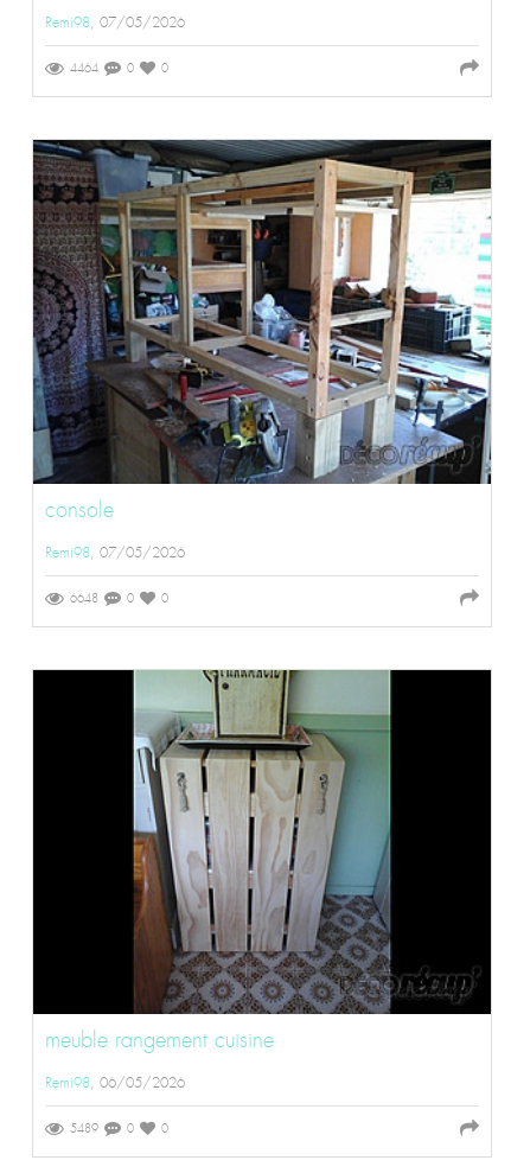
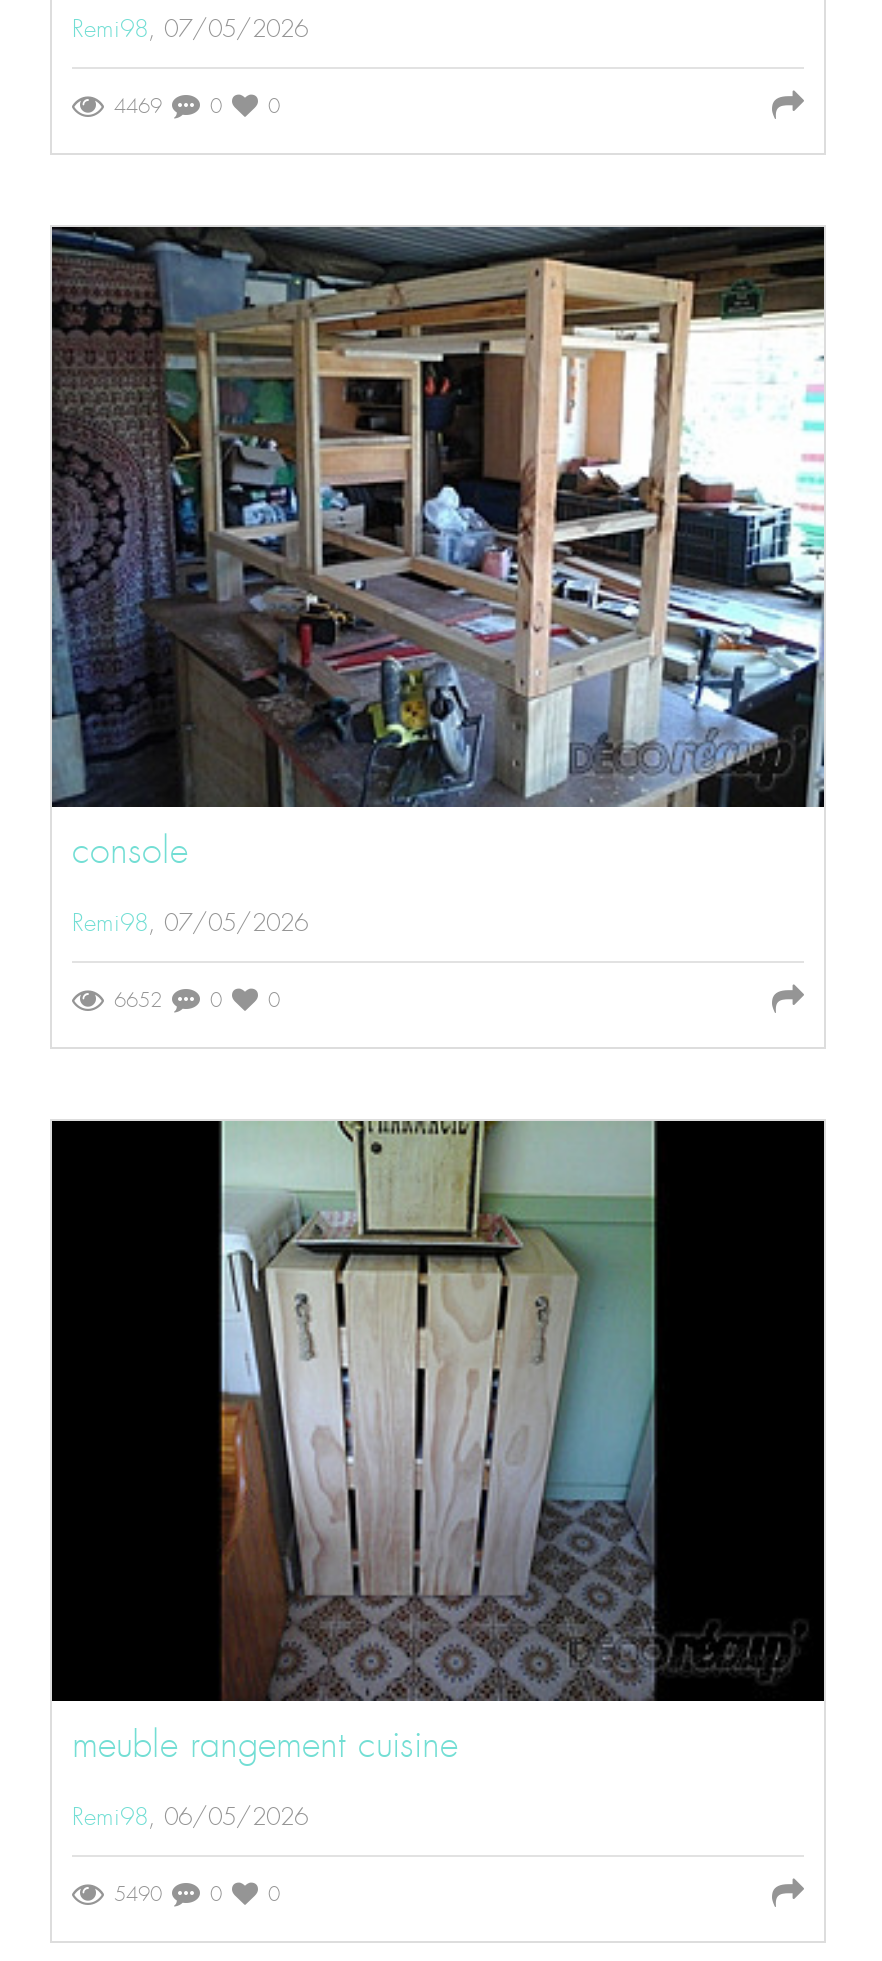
[70,60,168,75] 4464 0 0 -> [114,92,280,118] 4469 0 0
[70,590,168,605] 6648 0 0 -> [114,986,280,1012] 6652 0 0
[70,1120,168,1136] 5489 0 0 -> [114,1880,280,1906] 5490 0 0

